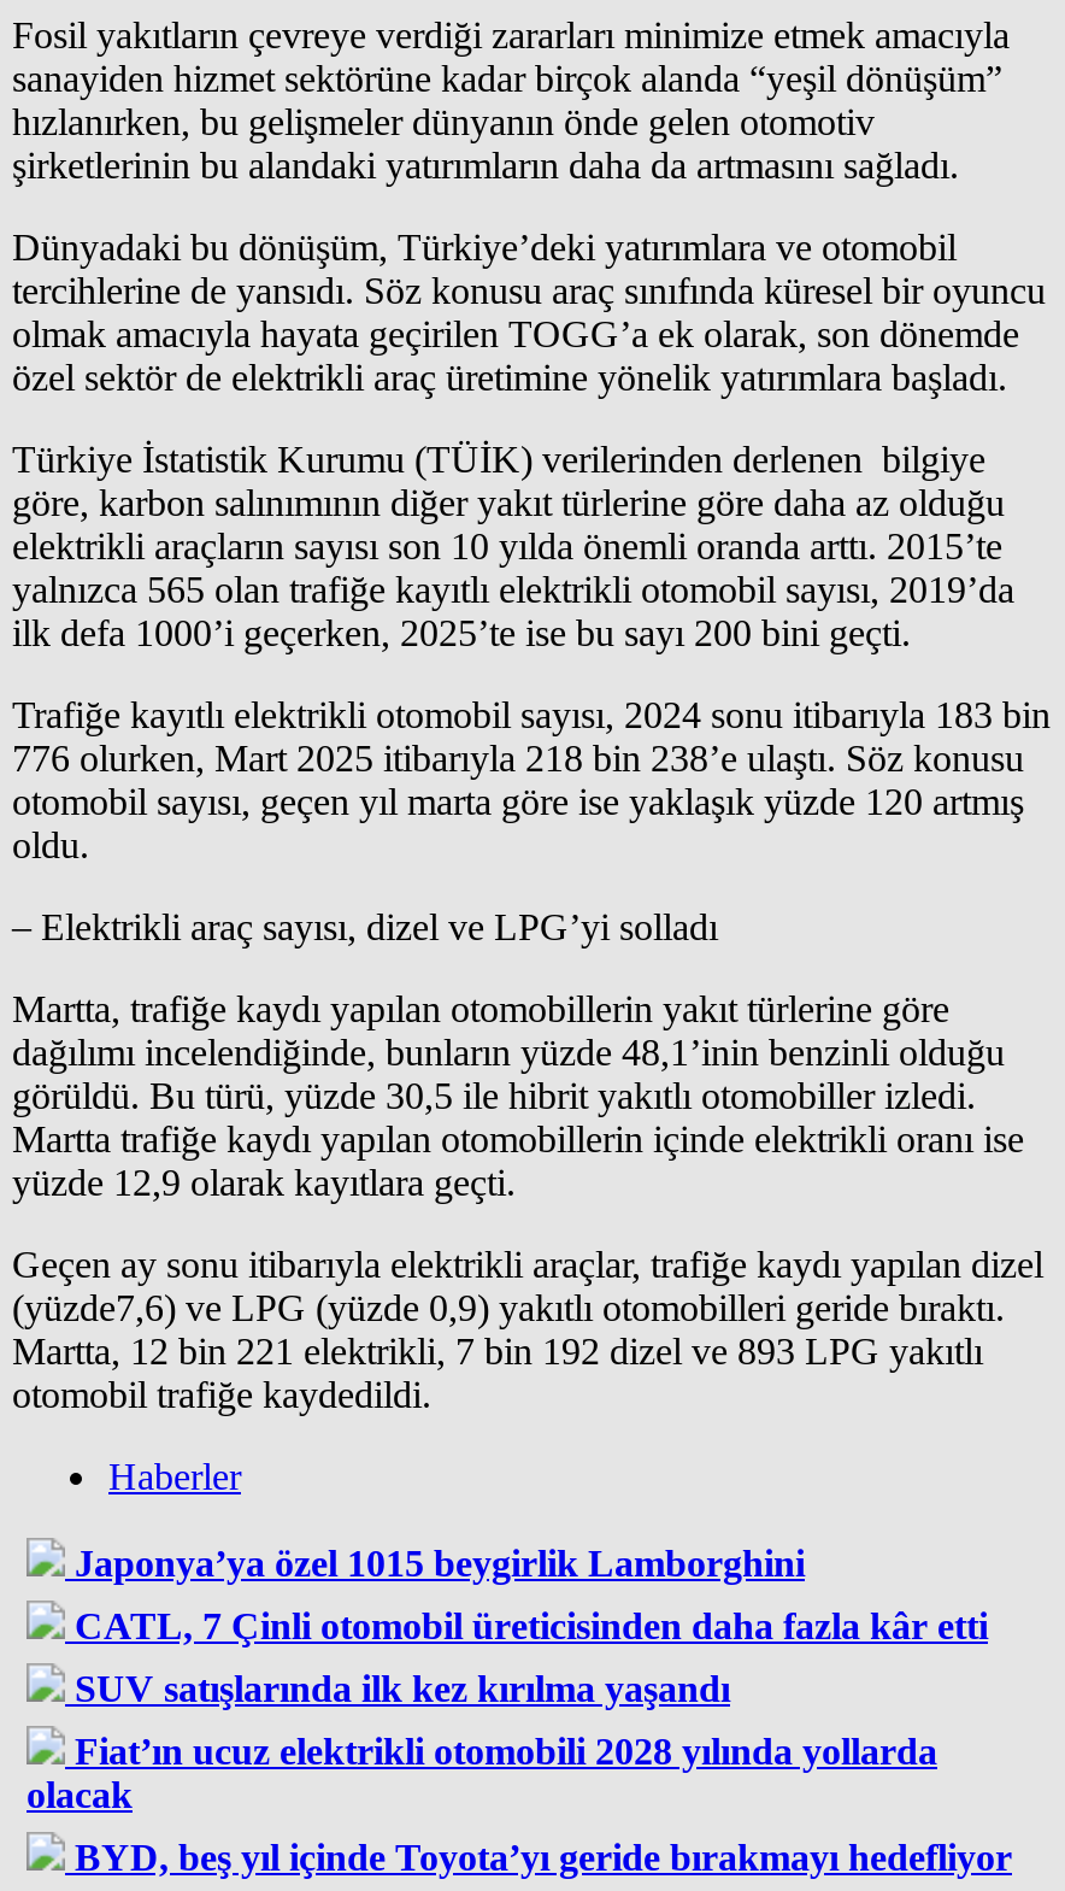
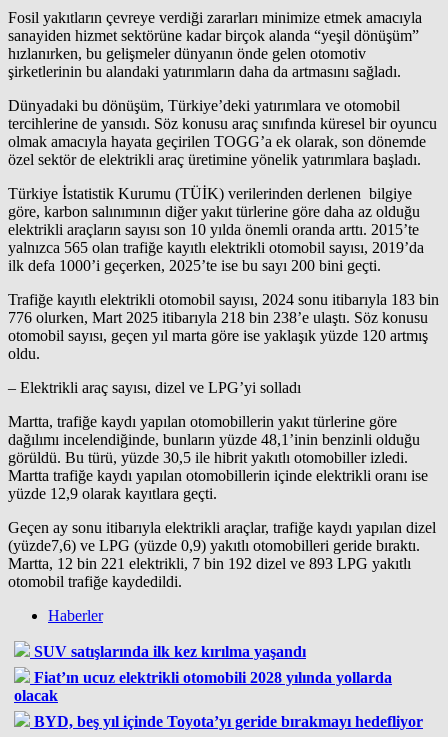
[75,1542,988,1646] Japonya’ya özel 1015 beygirlik Lamborghini | CATL, 7 Çinli otomobil üreticisinden daha fazla kâr etti -> none

